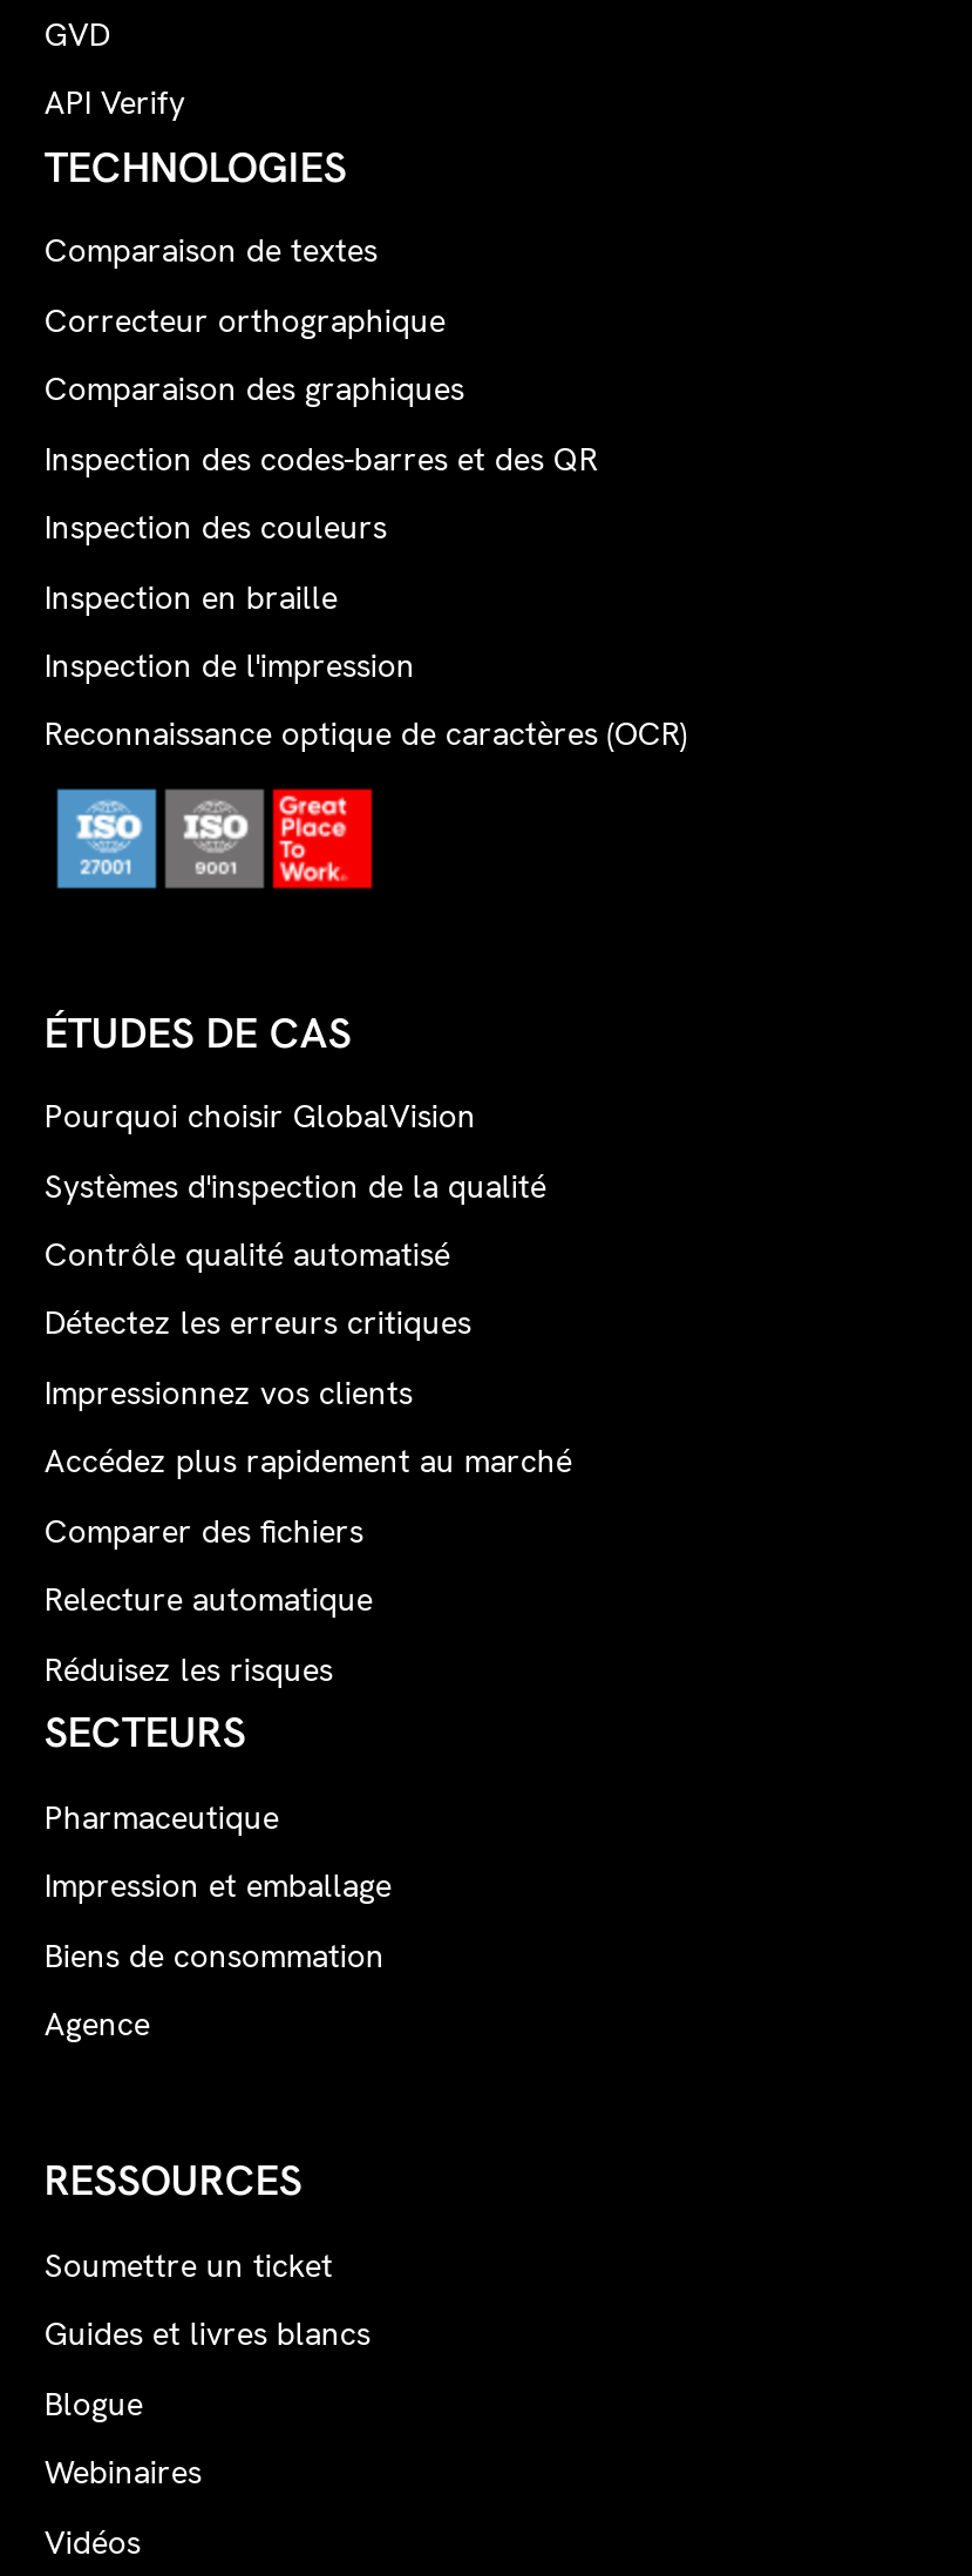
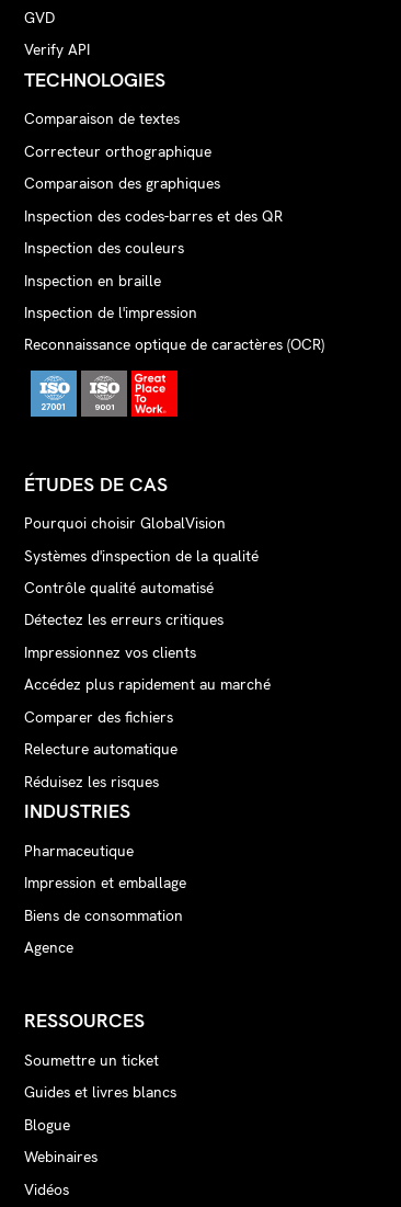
[44,81,185,123] API Verify -> [25,40,90,59] Verify API
[44,1705,246,1759] SECTEURS -> [25,798,131,824] INDUSTRIES

